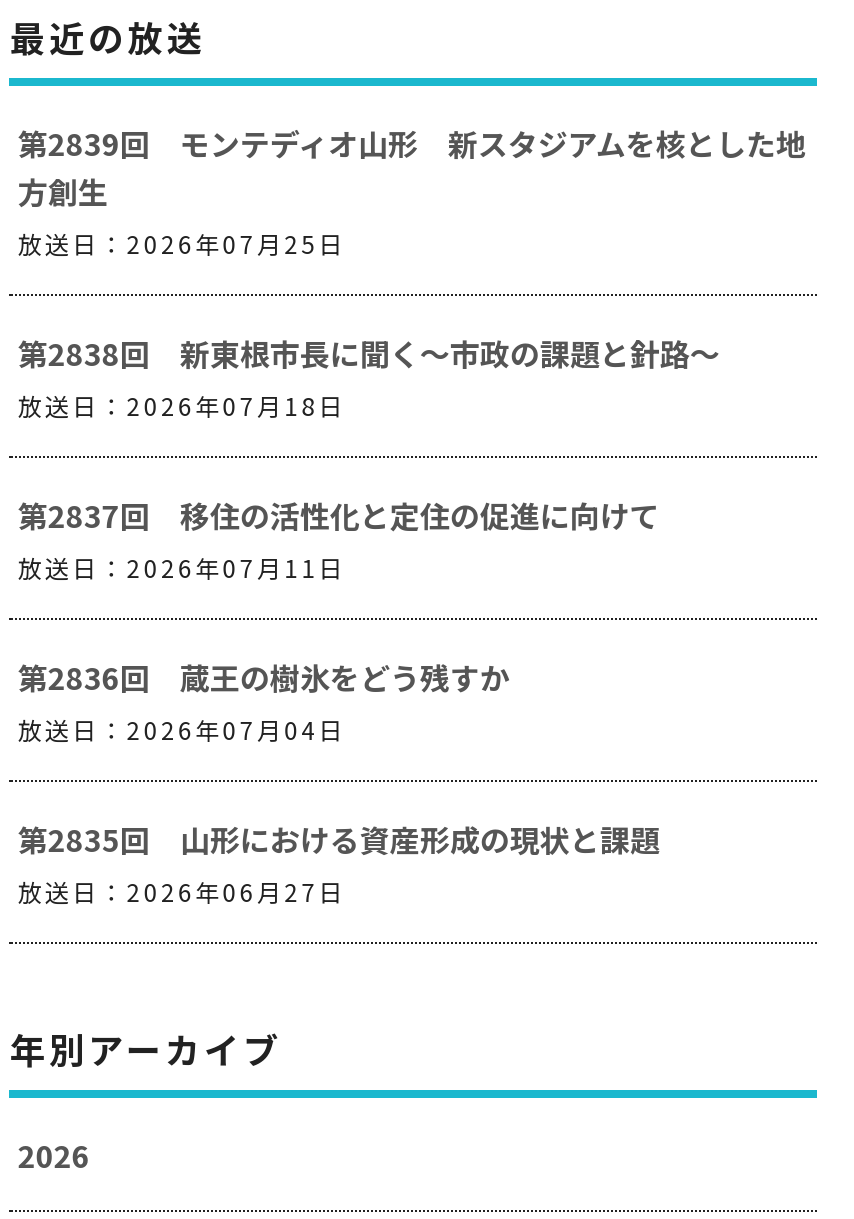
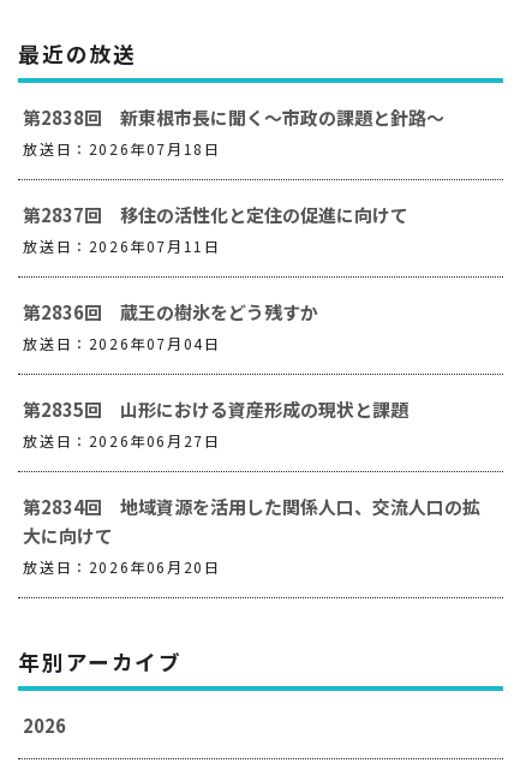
[18,122,806,260] 第2839回 モンテディオ山形 新スタジアムを核とした地 | 方創生 | 放送日：2026年07月25日 -> none
moved [18,332,720,908] -> [23,105,445,451]: 第2838回 新東根市長に聞く～市政の課題と針路～ | 放送日：2026年07月18日 | 第2837回 移住の活性化と定住の促進に向けて | 放送日：2026年07月11日 | 第2836回 蔵王の樹氷をどう残すか | 放送日：2026年07月04日 | 第2835回 山形における資産形成の現状と課題 | 放送日：2026年06月27日
none -> [23,494,481,577] 第2834回 地域資源を活用した関係人口、交流人口の拡 | 大に向けて | 放送日：2026年06月20日

